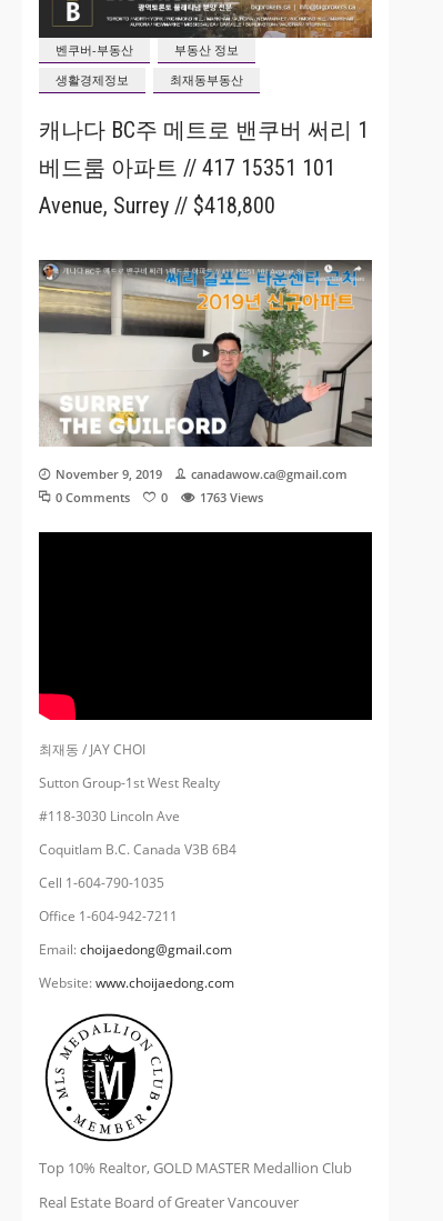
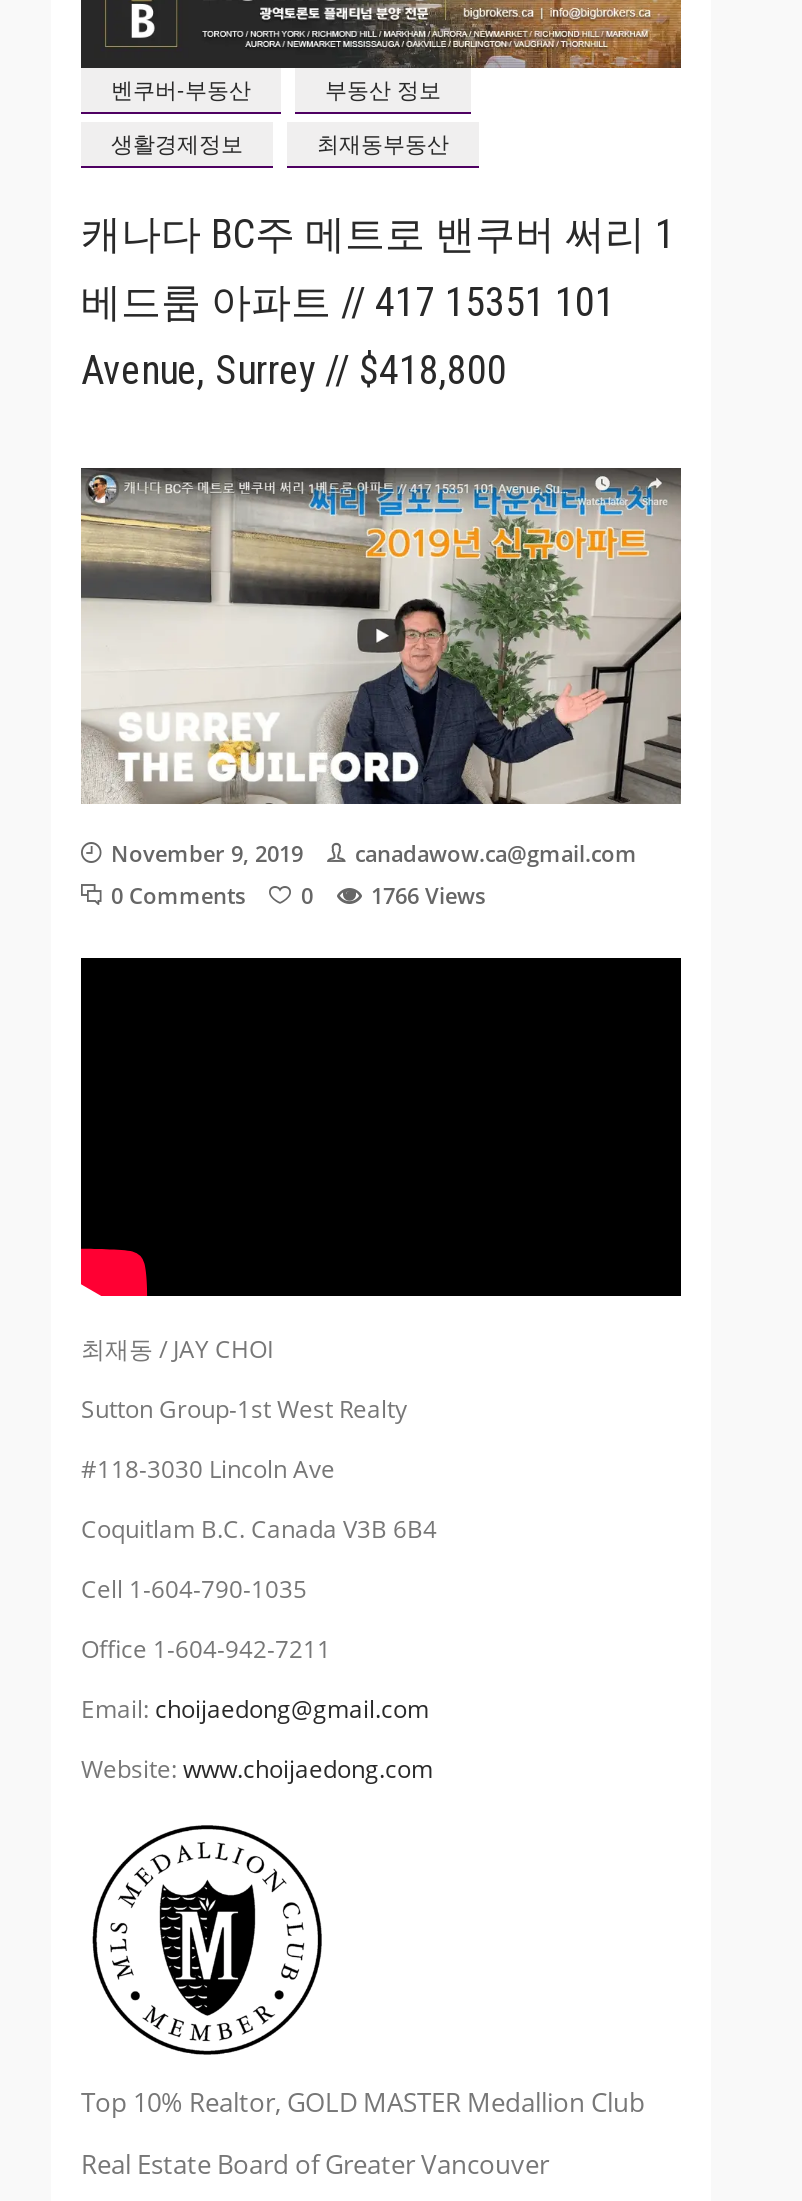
[56,489,263,505] 0 Comments 0 1763 Views -> [111,880,485,910] 0 Comments 0 1766 Views

